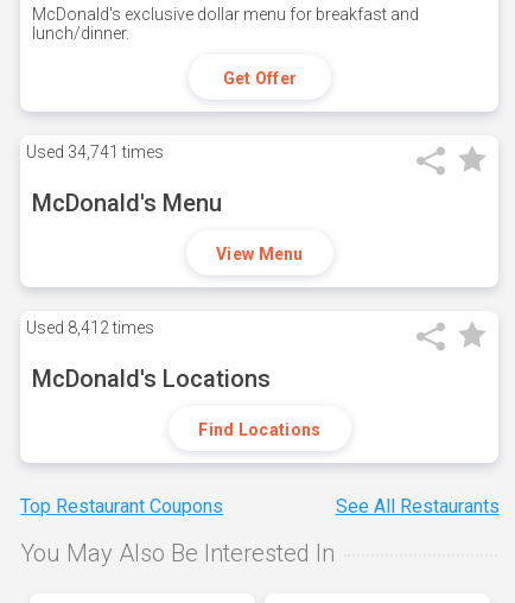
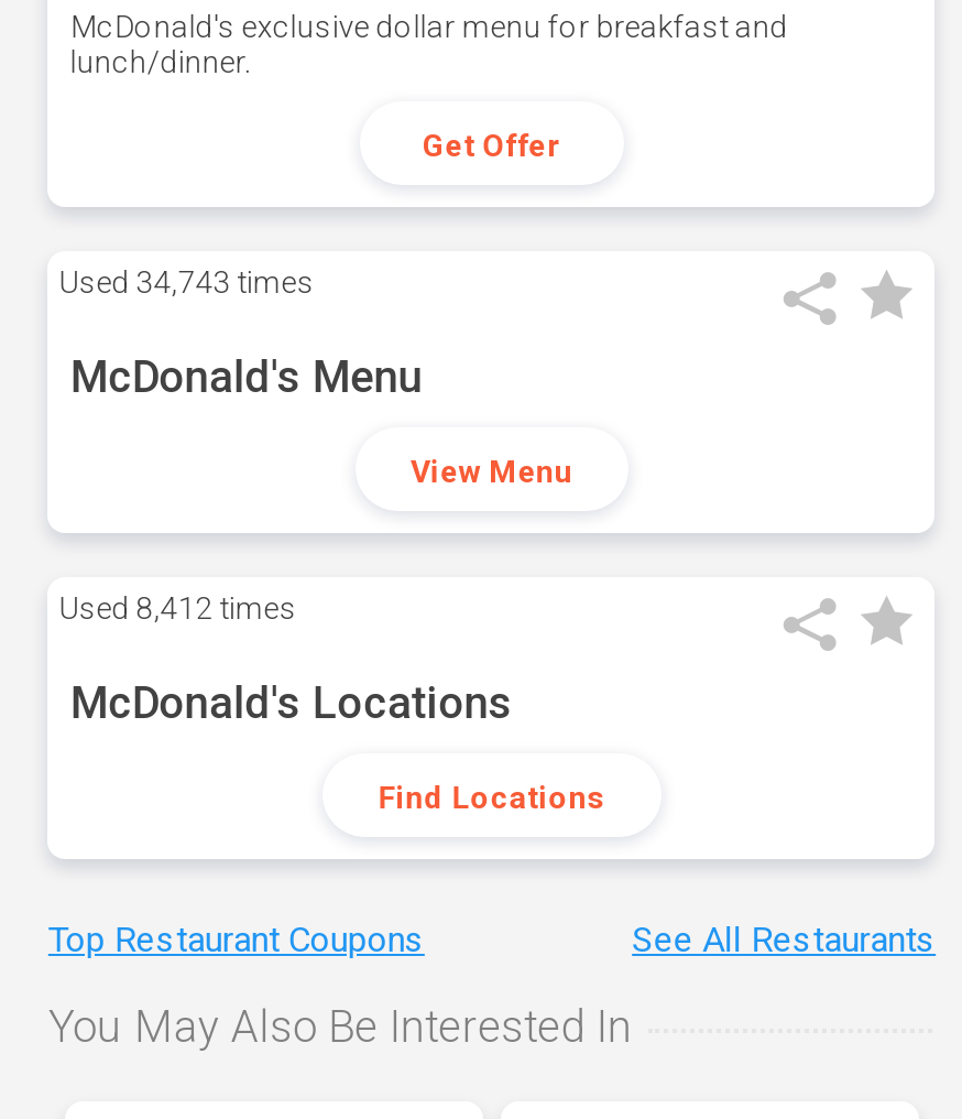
[27,142,164,161] Used 34,741 times -> [59,264,315,300] Used 34,743 times

